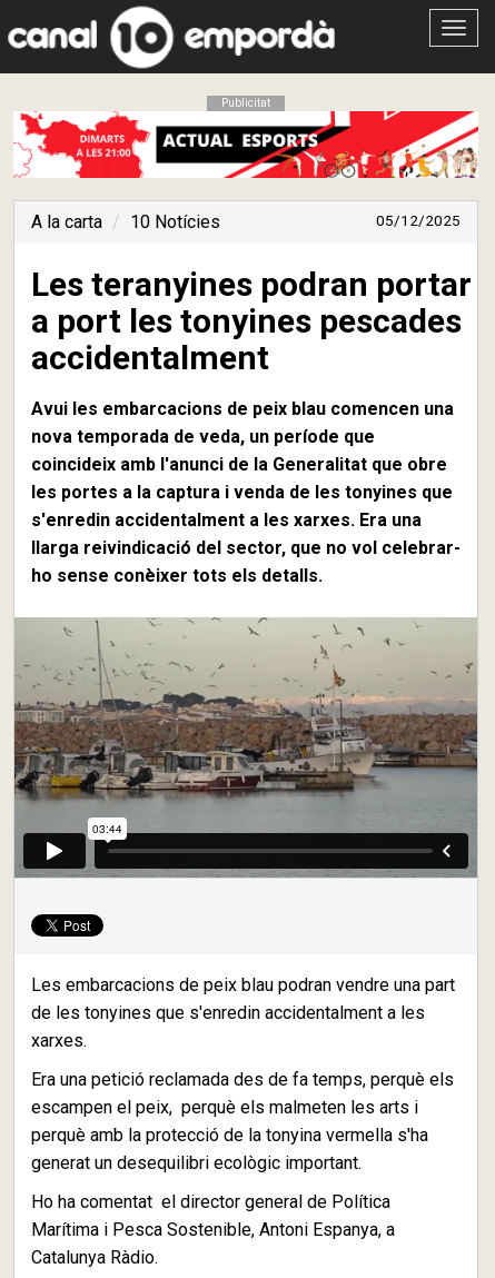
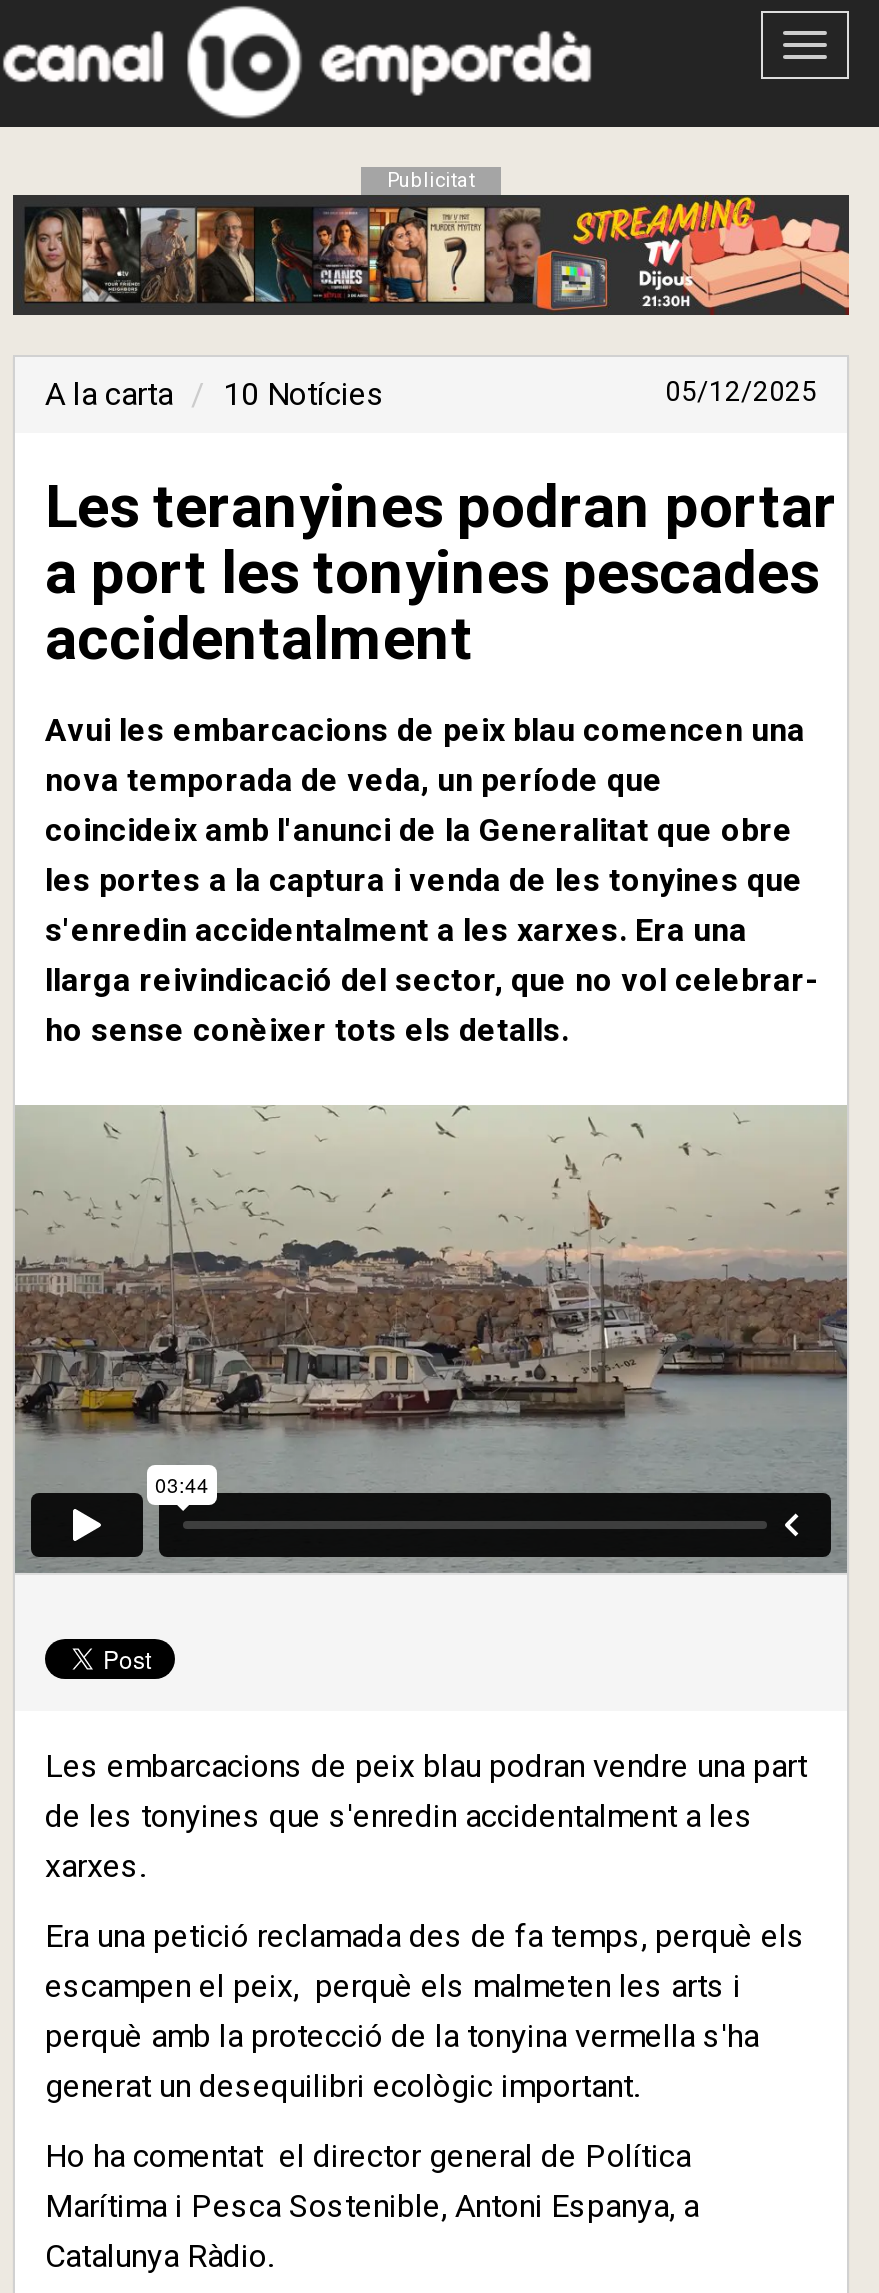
[13,110,479,179] [image] -> [11,193,851,317] [image]

